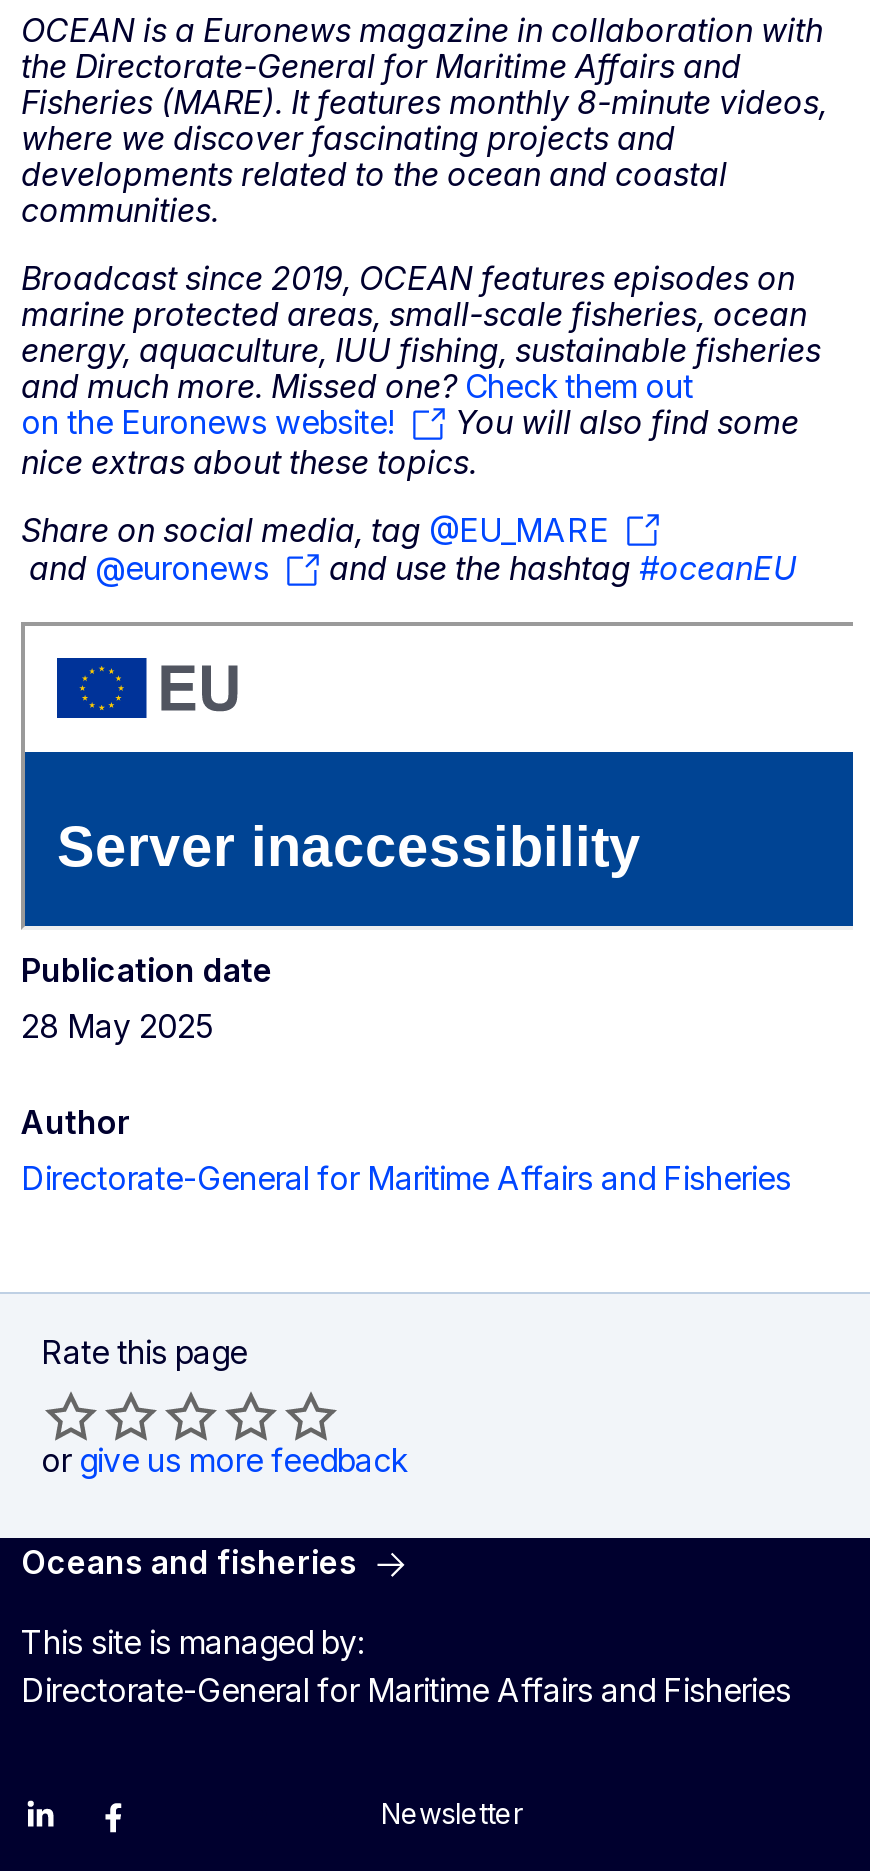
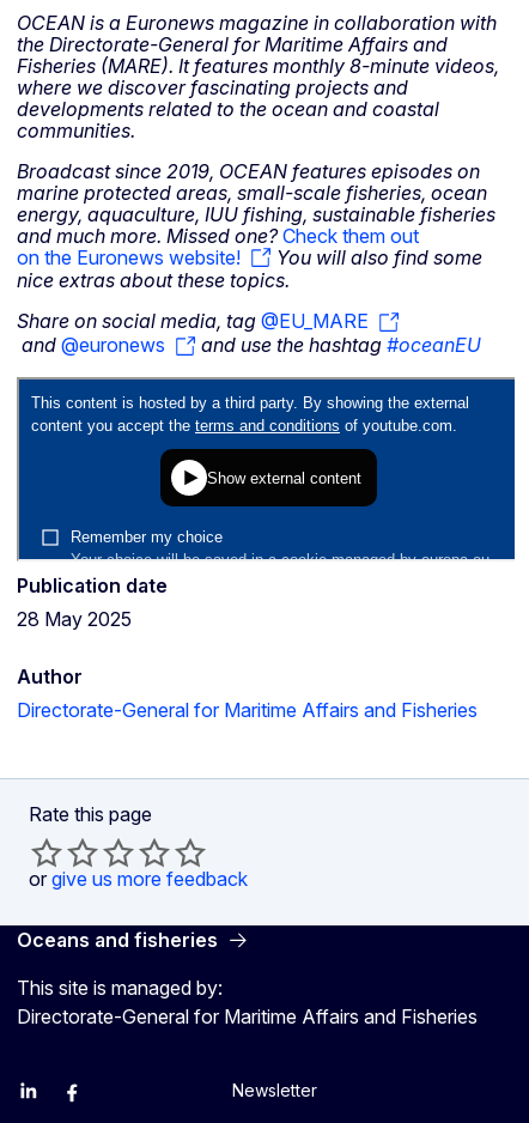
[25,625,853,905] [image] -> [18,378,516,560] [image]

